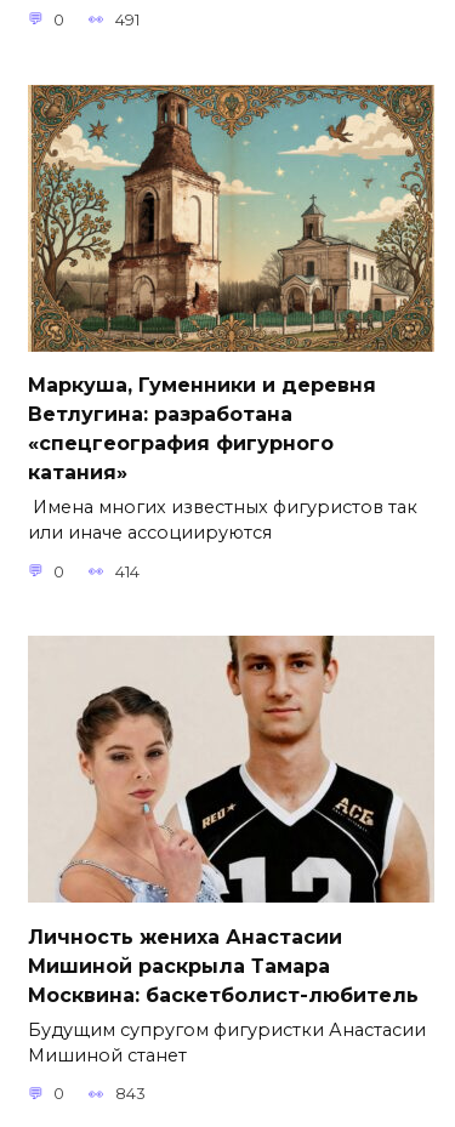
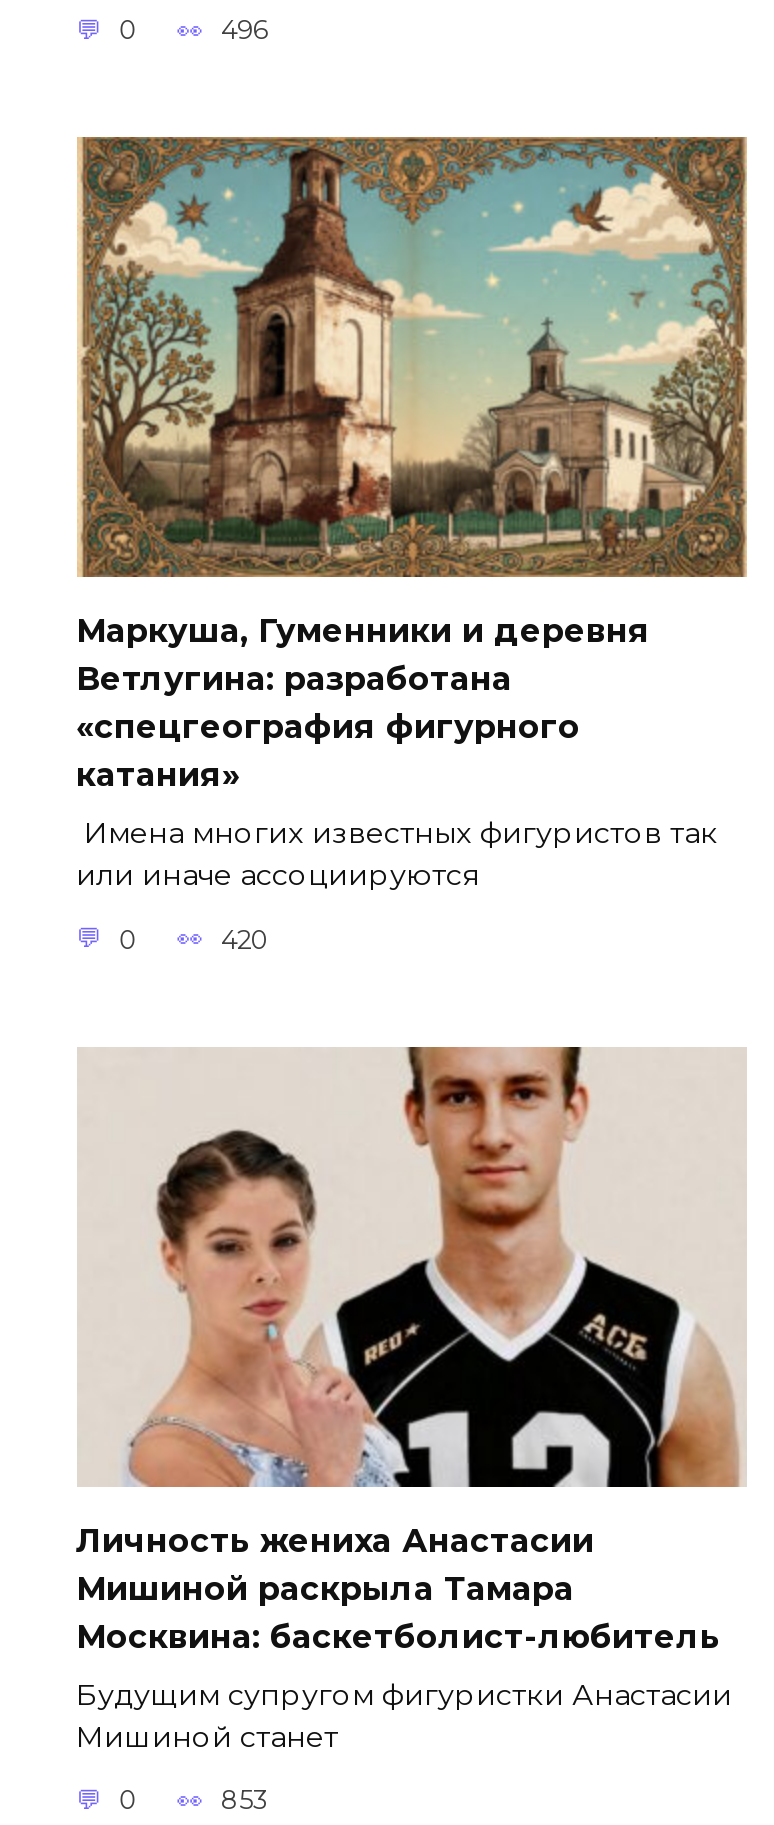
[115,11,140,29] 491 -> [221,15,269,45] 496
[115,562,140,581] 414 -> [221,924,269,954] 420
[115,1085,146,1103] 843 -> [221,1786,269,1816] 853

